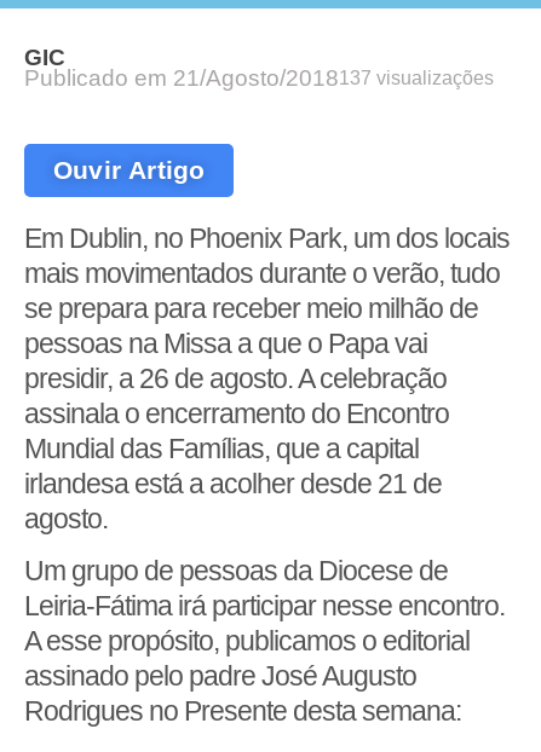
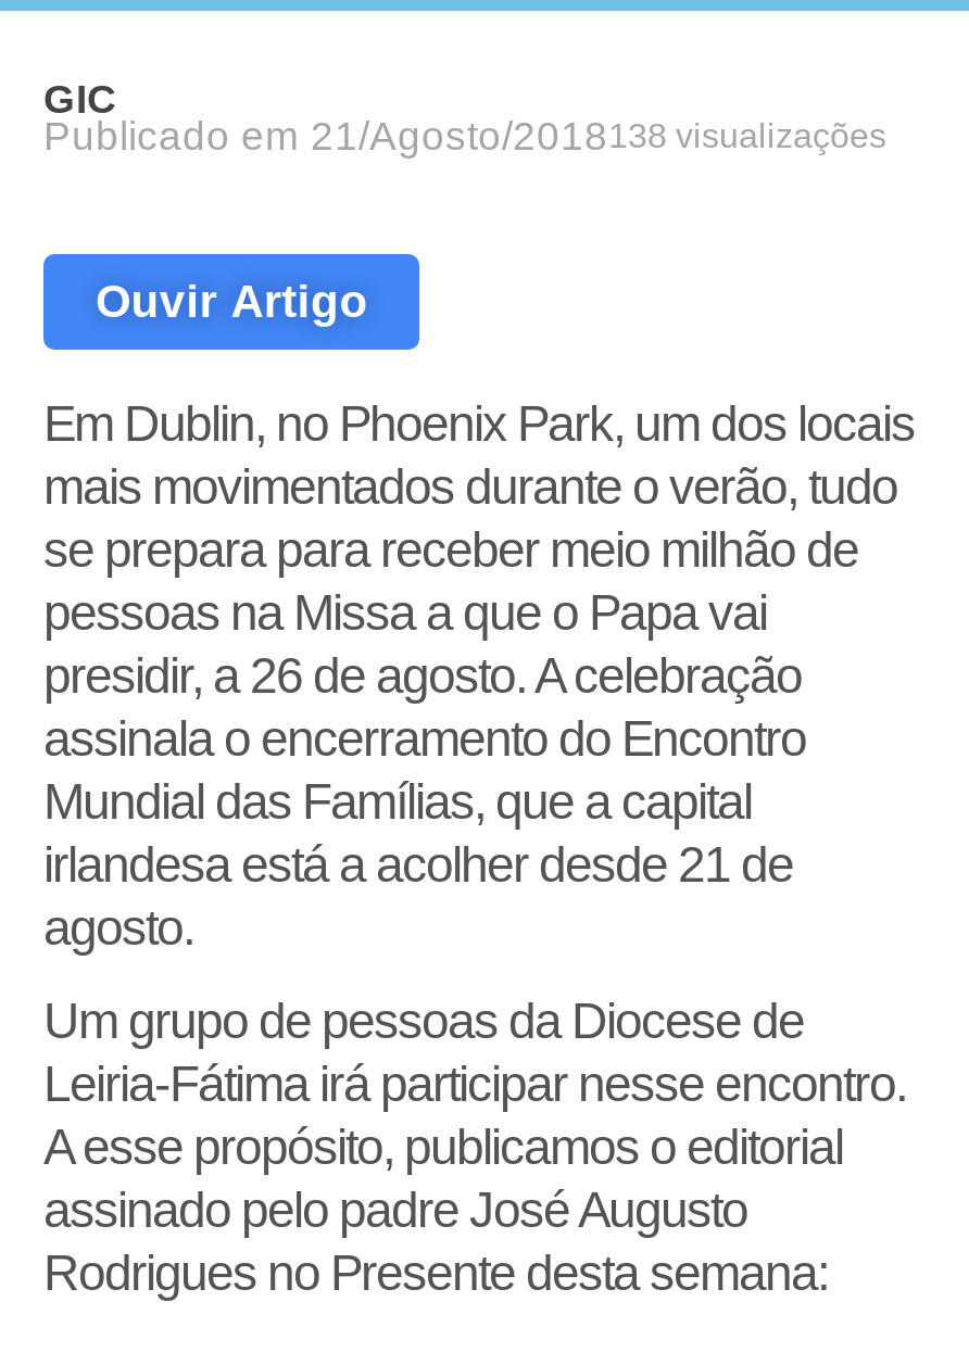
[24,65,494,91] Publicado em 21/Agosto/2018137 visualizações -> [43,113,886,159] Publicado em 21/Agosto/2018138 visualizações

